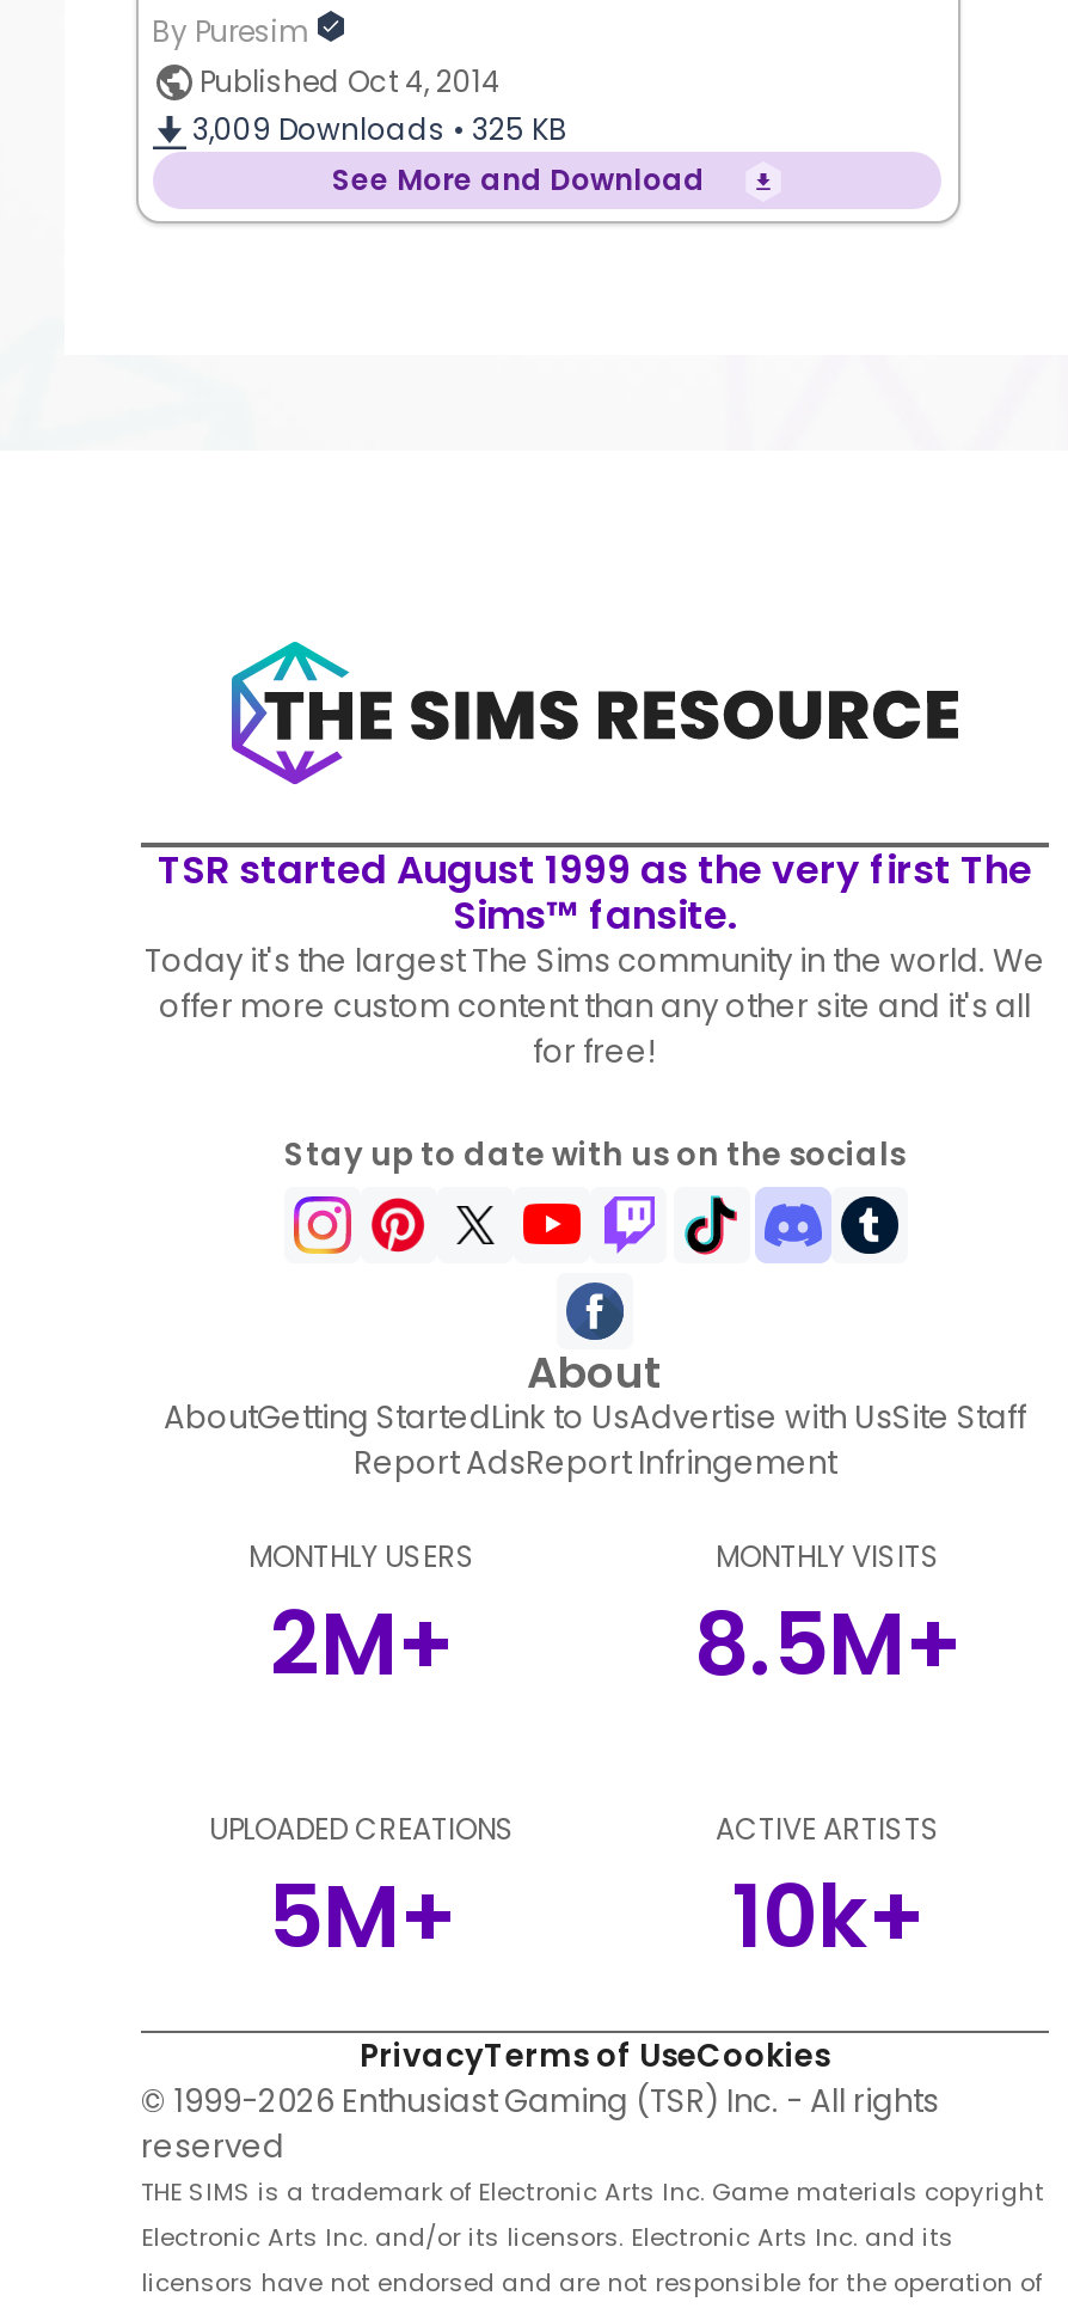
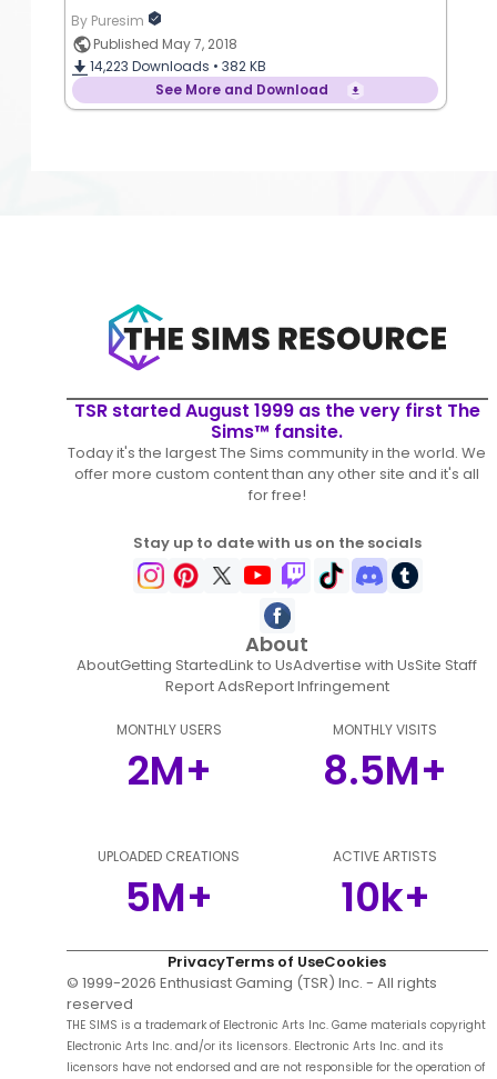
[200,60,501,101] Published Oct 4, 2014 -> [94,34,238,53] Published May 7, 2018
[192,108,567,149] 3,009 Downloads • 325 KB -> [90,56,267,75] 14,223 Downloads • 382 KB

